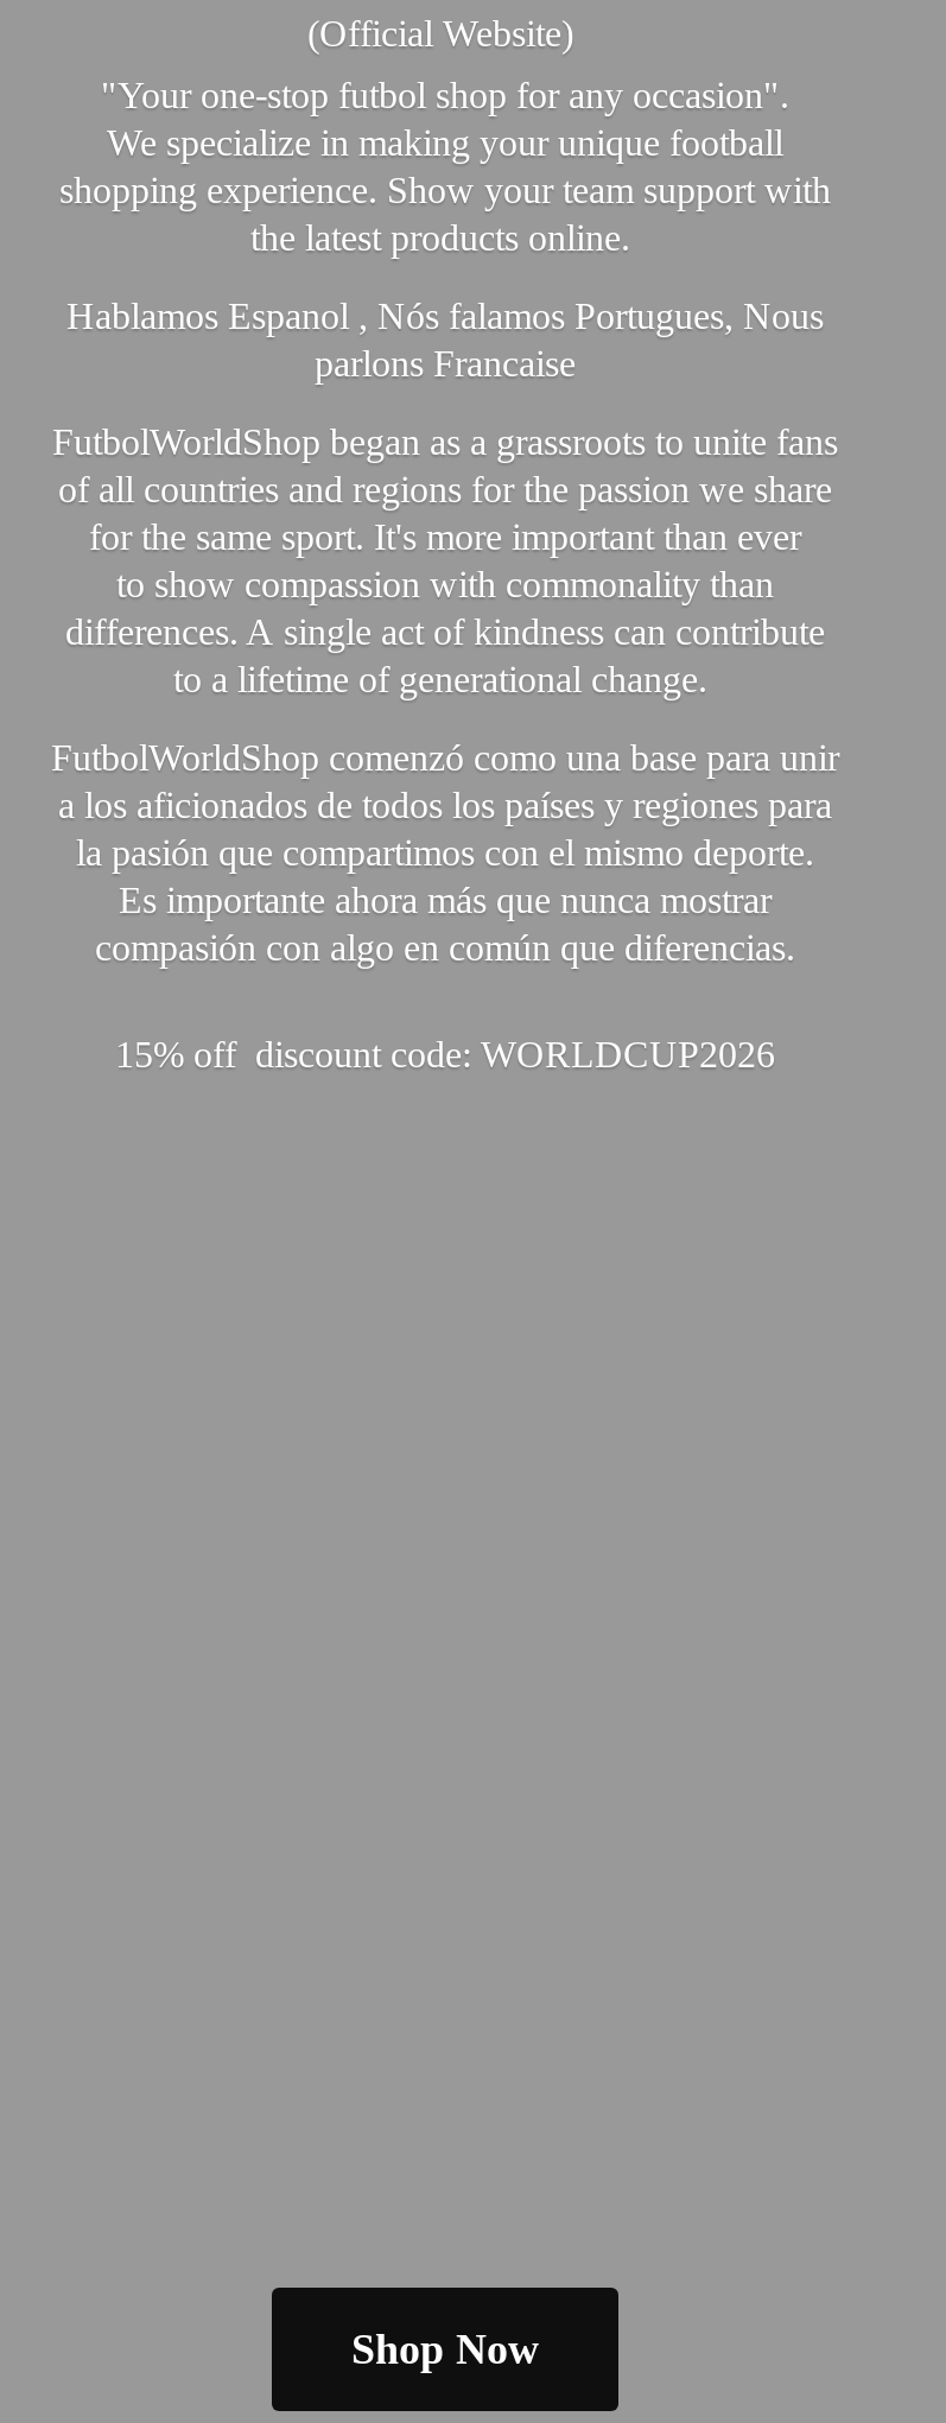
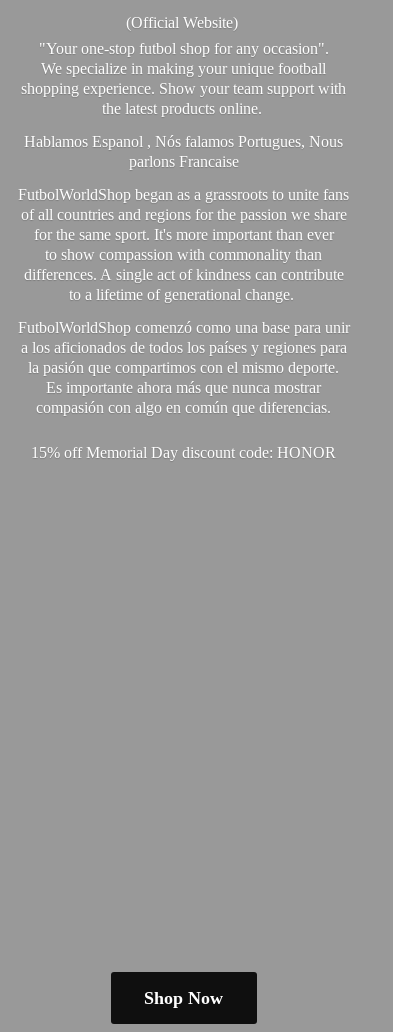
[115,1035,775,1075] 15% off discount code: WORLDCUP2026 -> [31,444,336,461] 15% off Memorial Day discount code: HONOR

